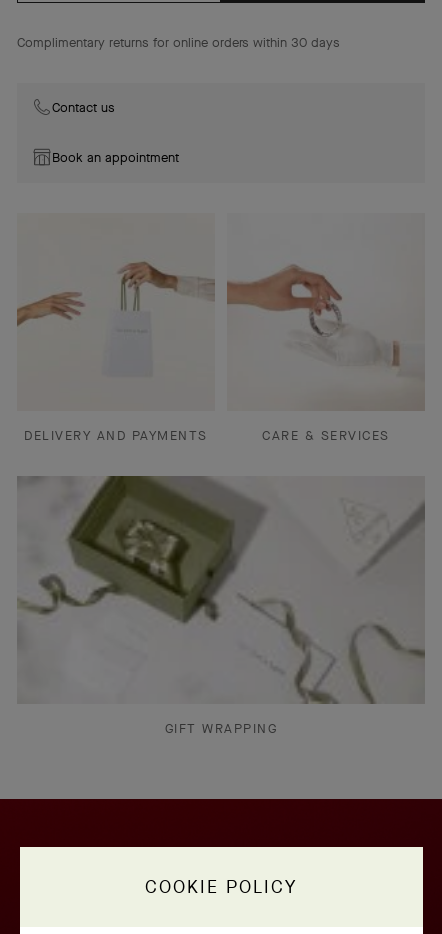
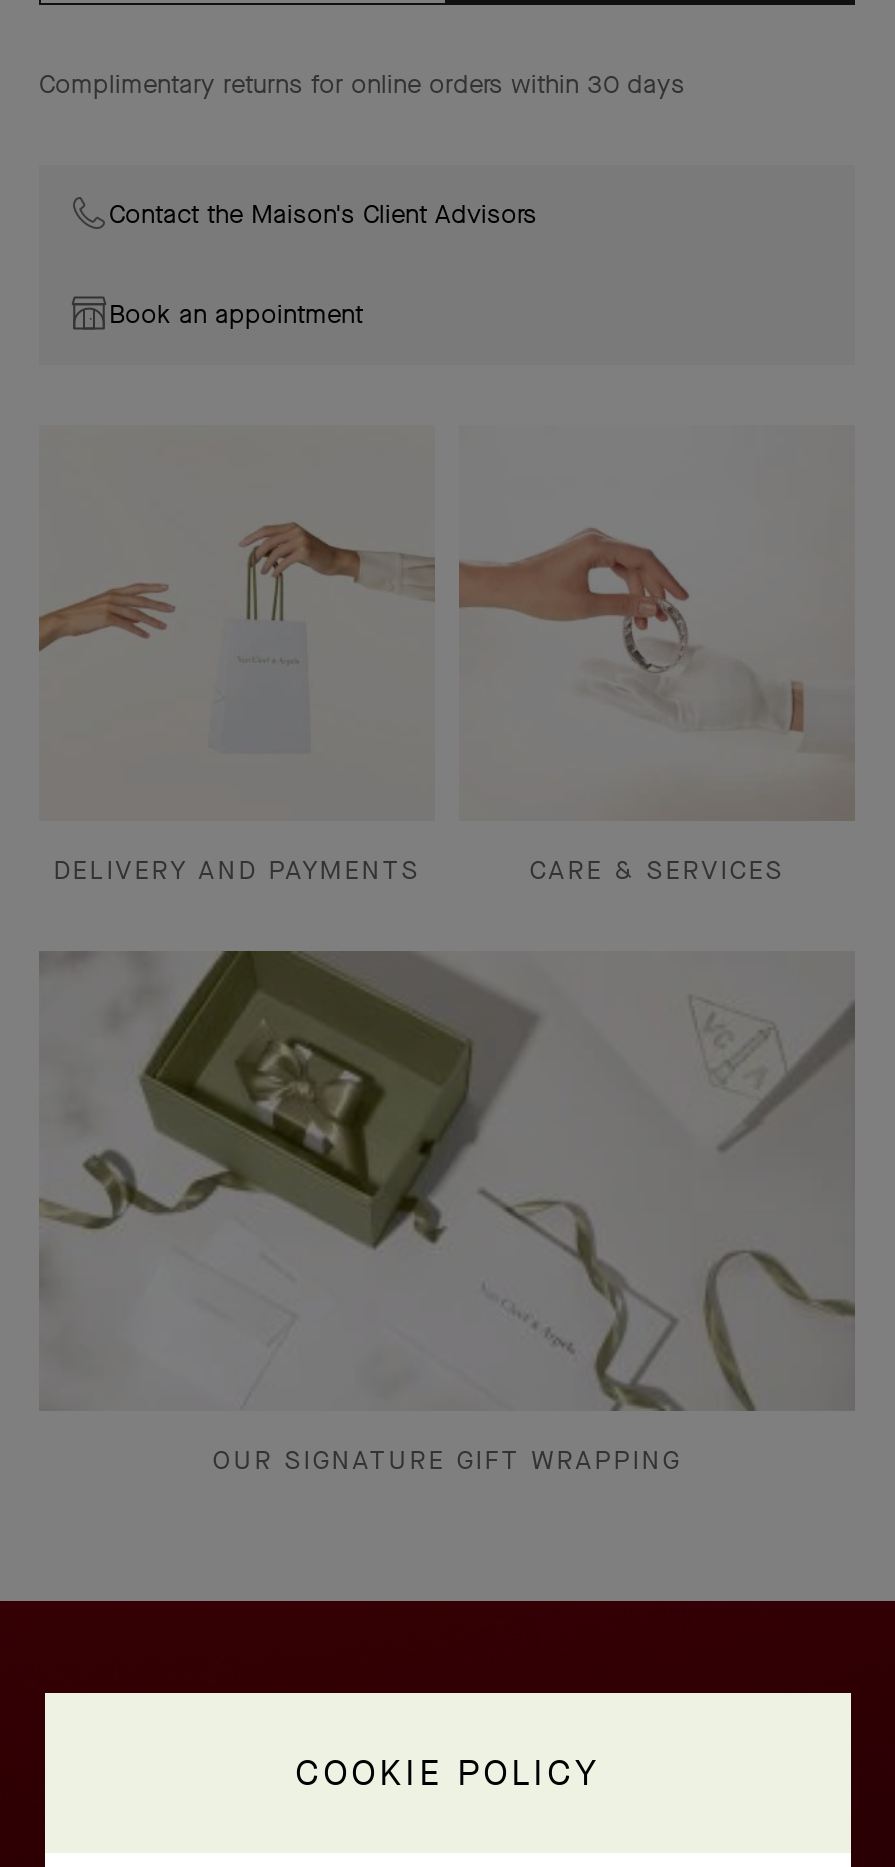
[52,99,115,116] Contact us -> [109,197,537,231] Contact the Maison's Client Advisors
[165,720,277,737] GIFT WRAPPING -> [213,1443,681,1477] OUR SIGNATURE GIFT WRAPPING

